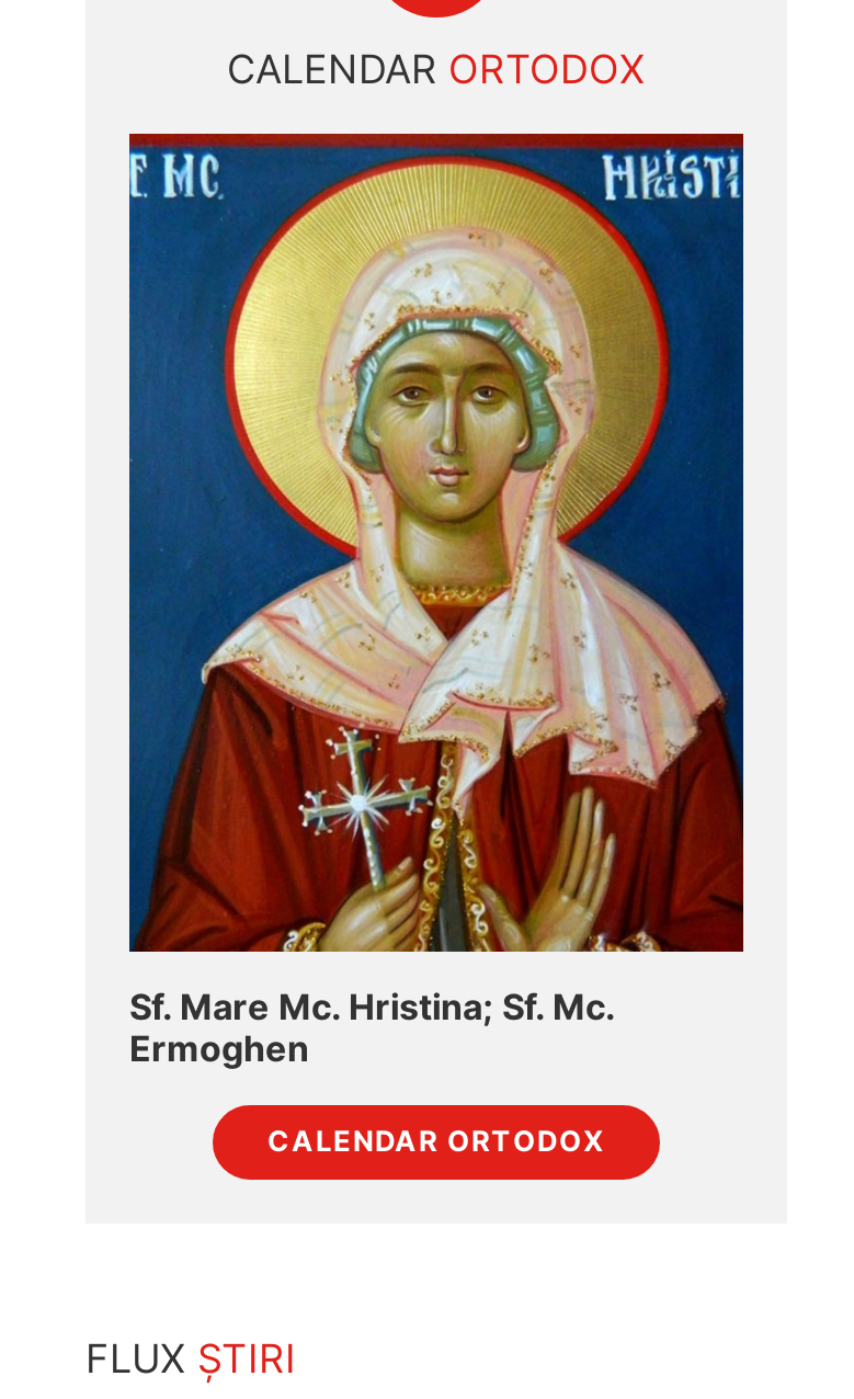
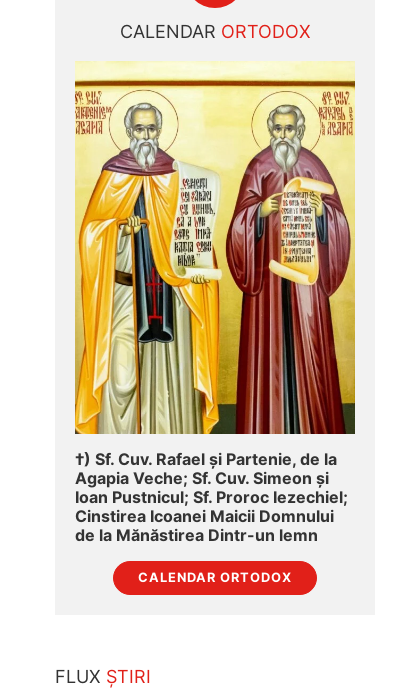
[127,132,745,1071] [image] | Sf. Mare Mc. Hristina; Sf. Mc. | Ermoghen -> [74,61,356,545] [image] | †) Sf. Cuv. Rafael și Partenie, de la | Agapia Veche; Sf. Cuv. Simeon și | Ioan Pustnicul; Sf. Proroc Iezechiel; | Cinstirea Icoanei Maicii Domnului | de la Mănăstirea Dintr-un lemn

